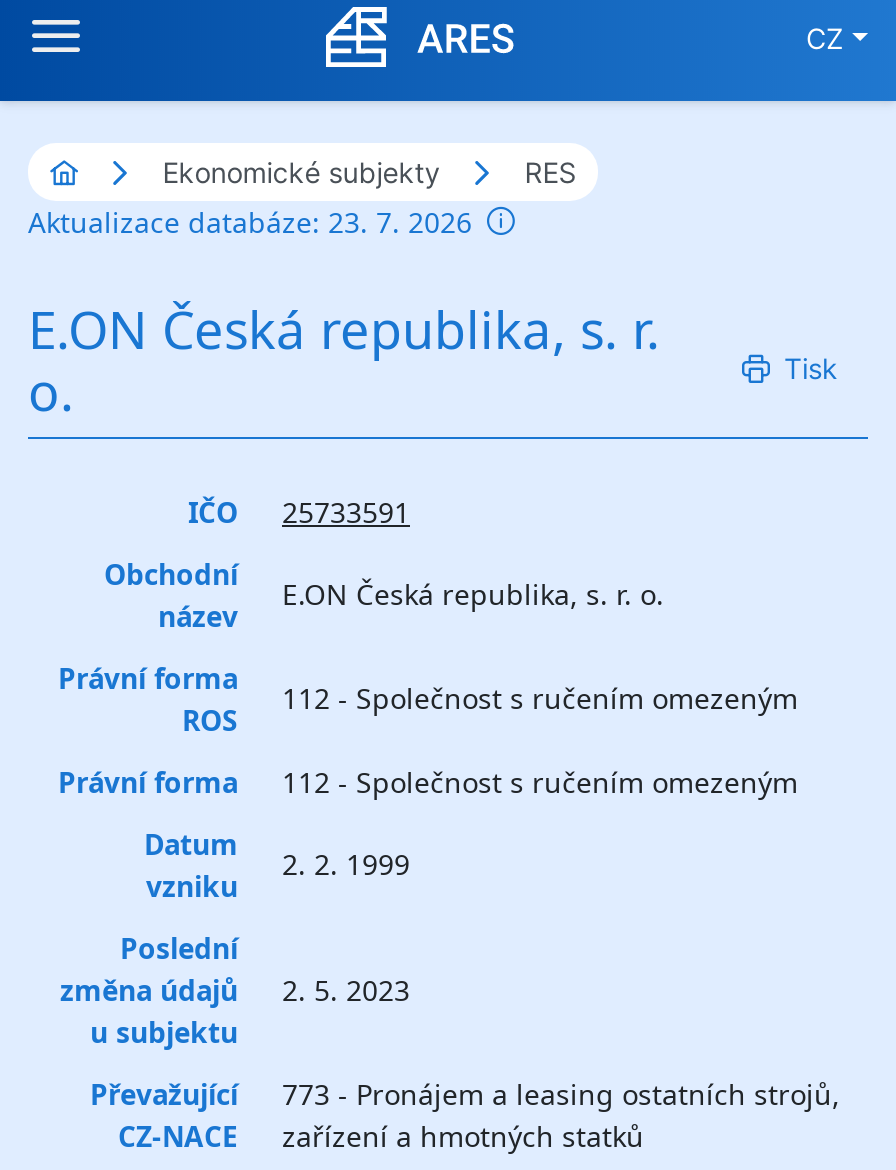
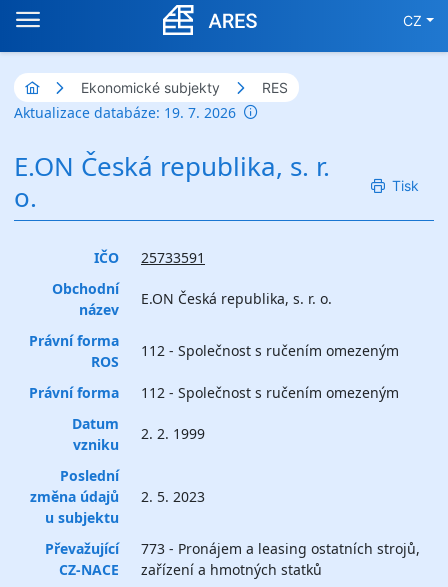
[28,204,480,242] Aktualizace databáze: 23. 7. 2026 -> [14,103,240,122] Aktualizace databáze: 19. 7. 2026

